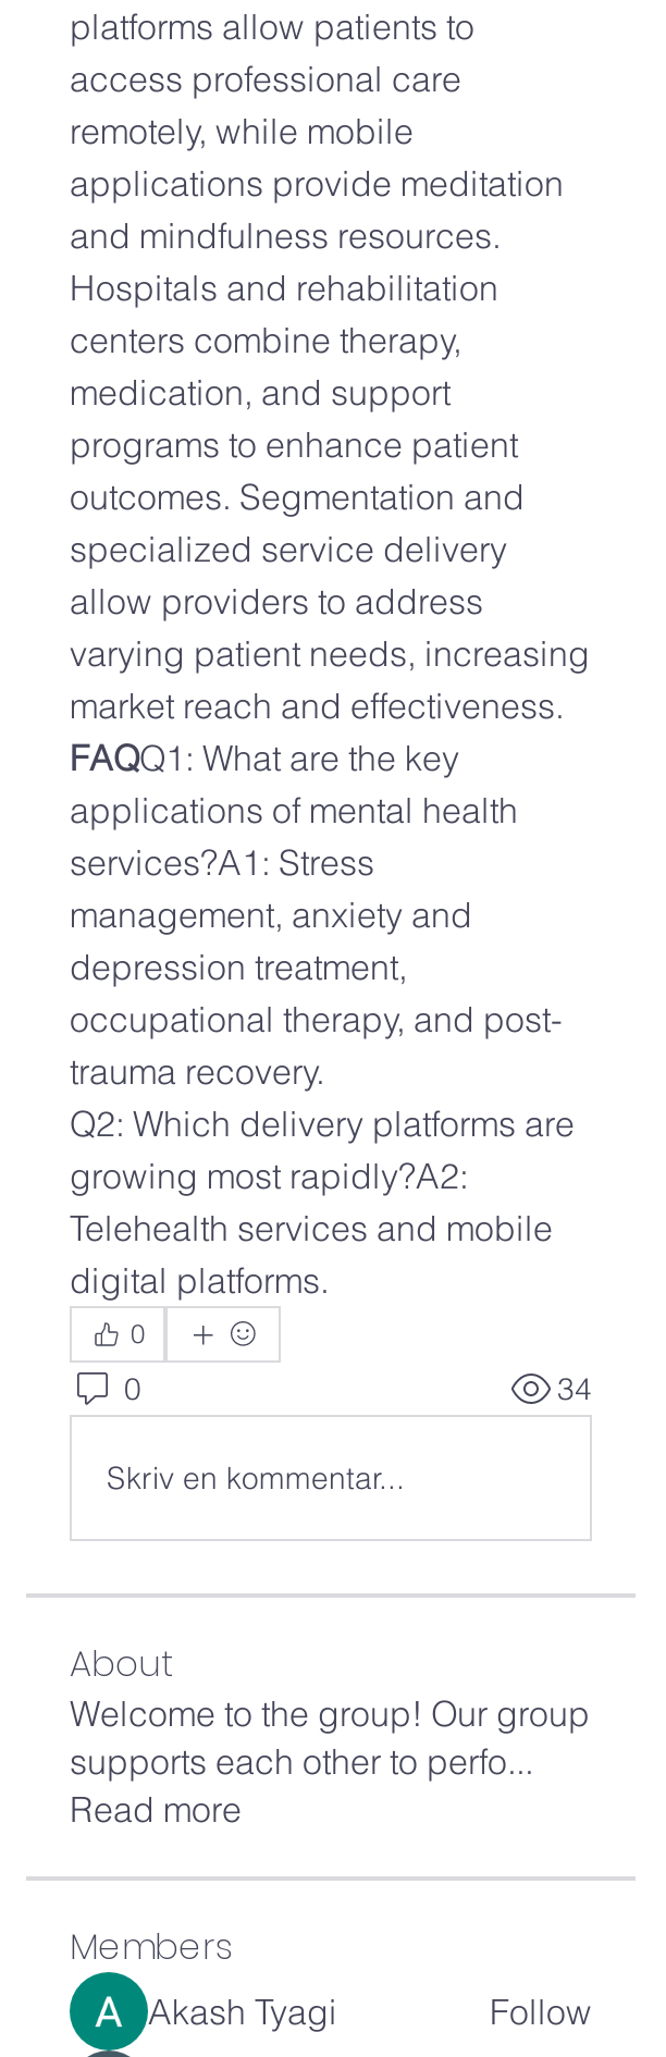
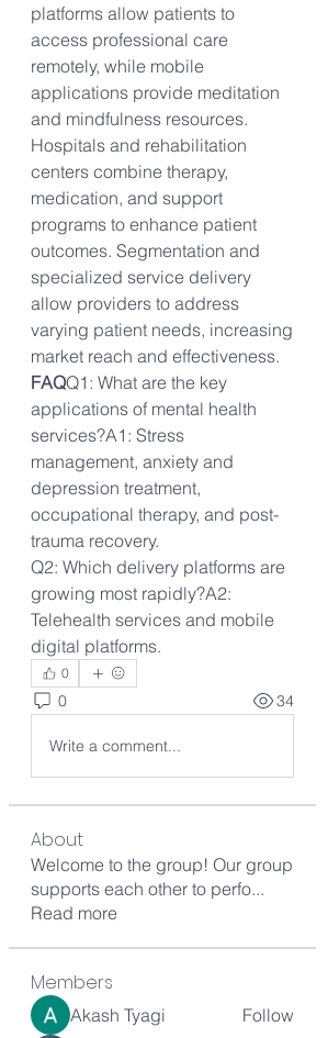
[107,1457,405,1496] Skriv en kommentar... -> [49,735,181,755] Write a comment...

